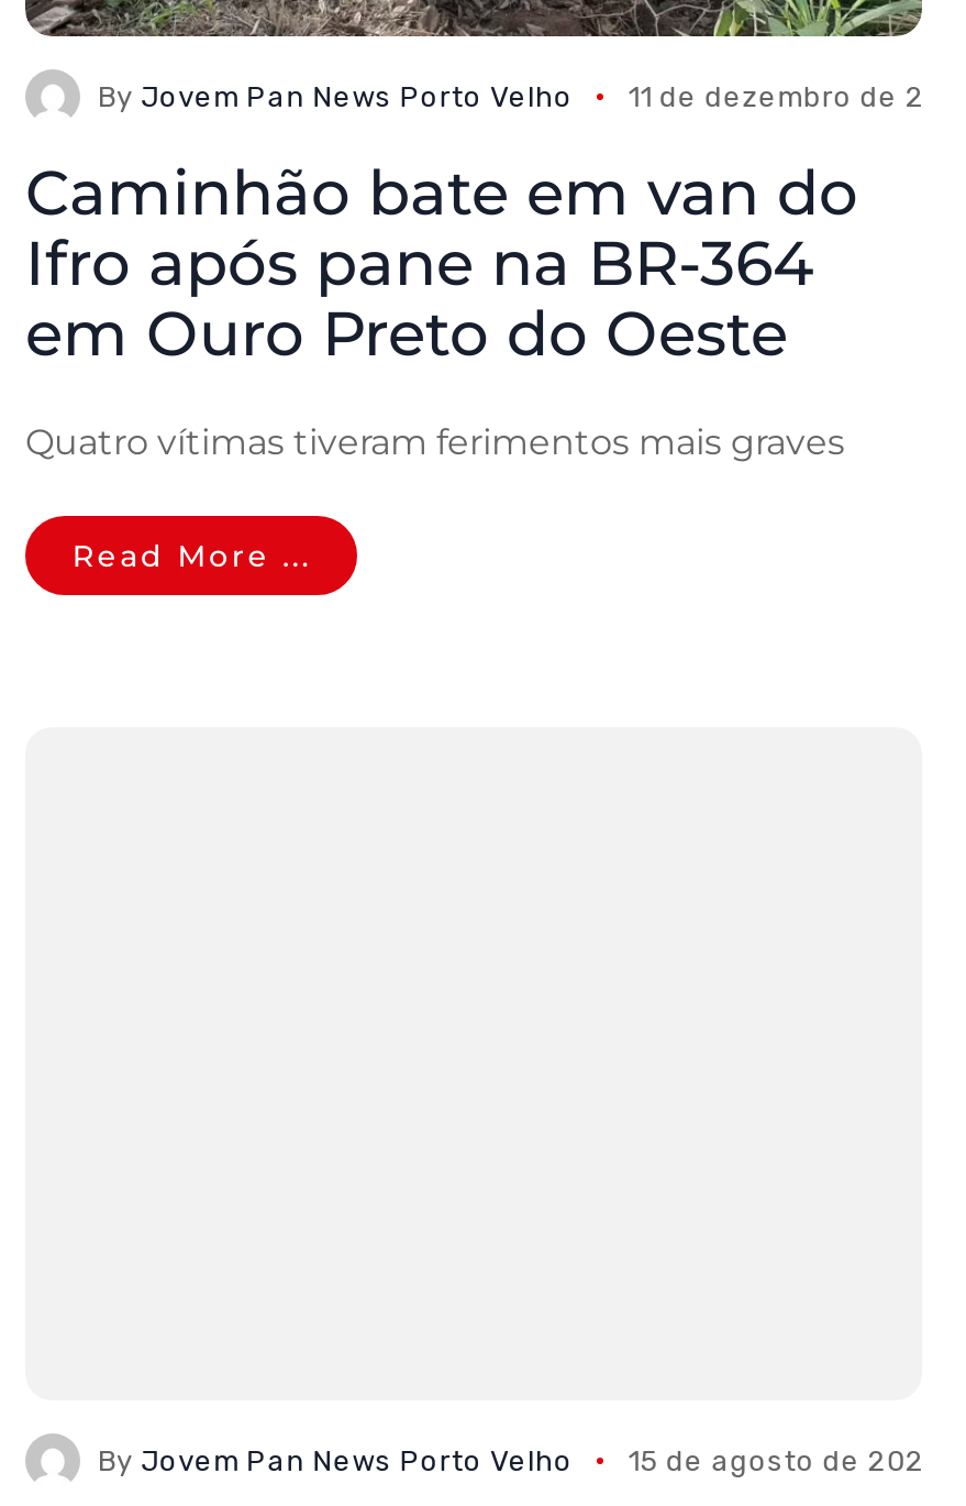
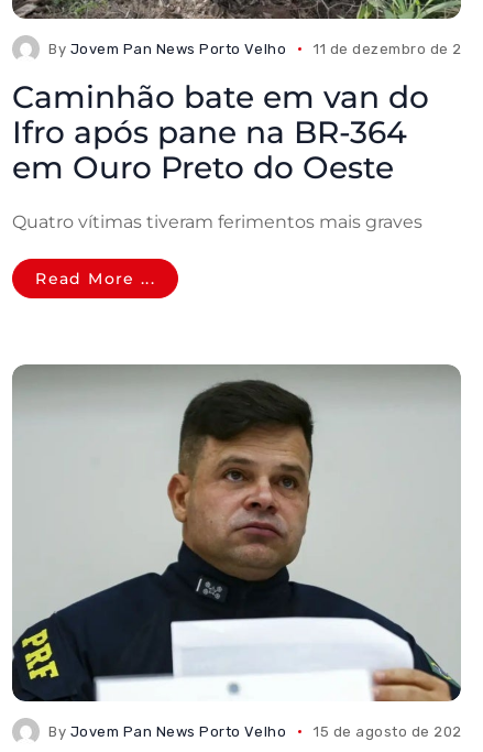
none -> [11,364,462,702] [image]

